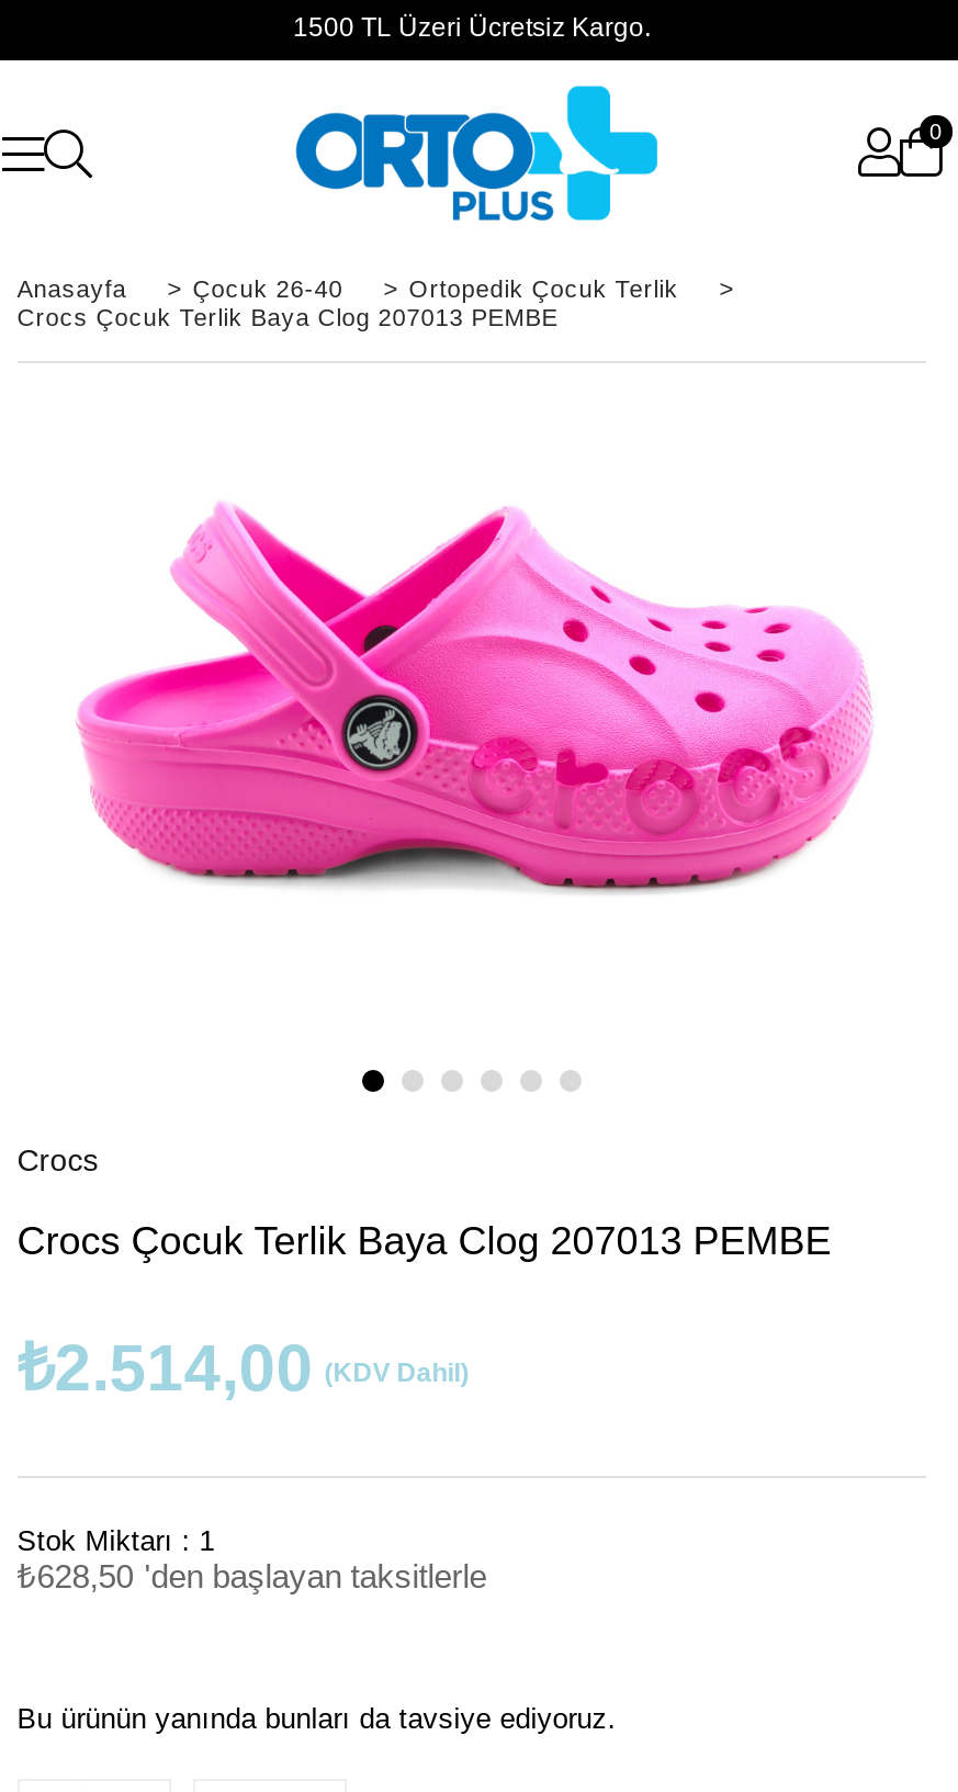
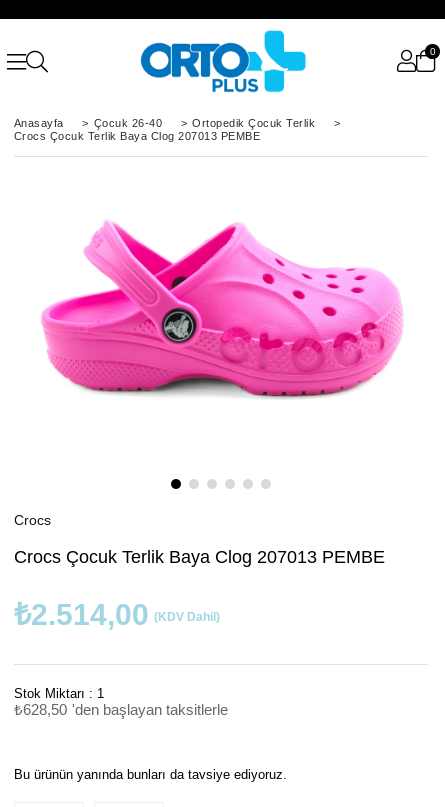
[293,11,651,42] 1500 TL Üzeri Ücretsiz Kargo. -> none

